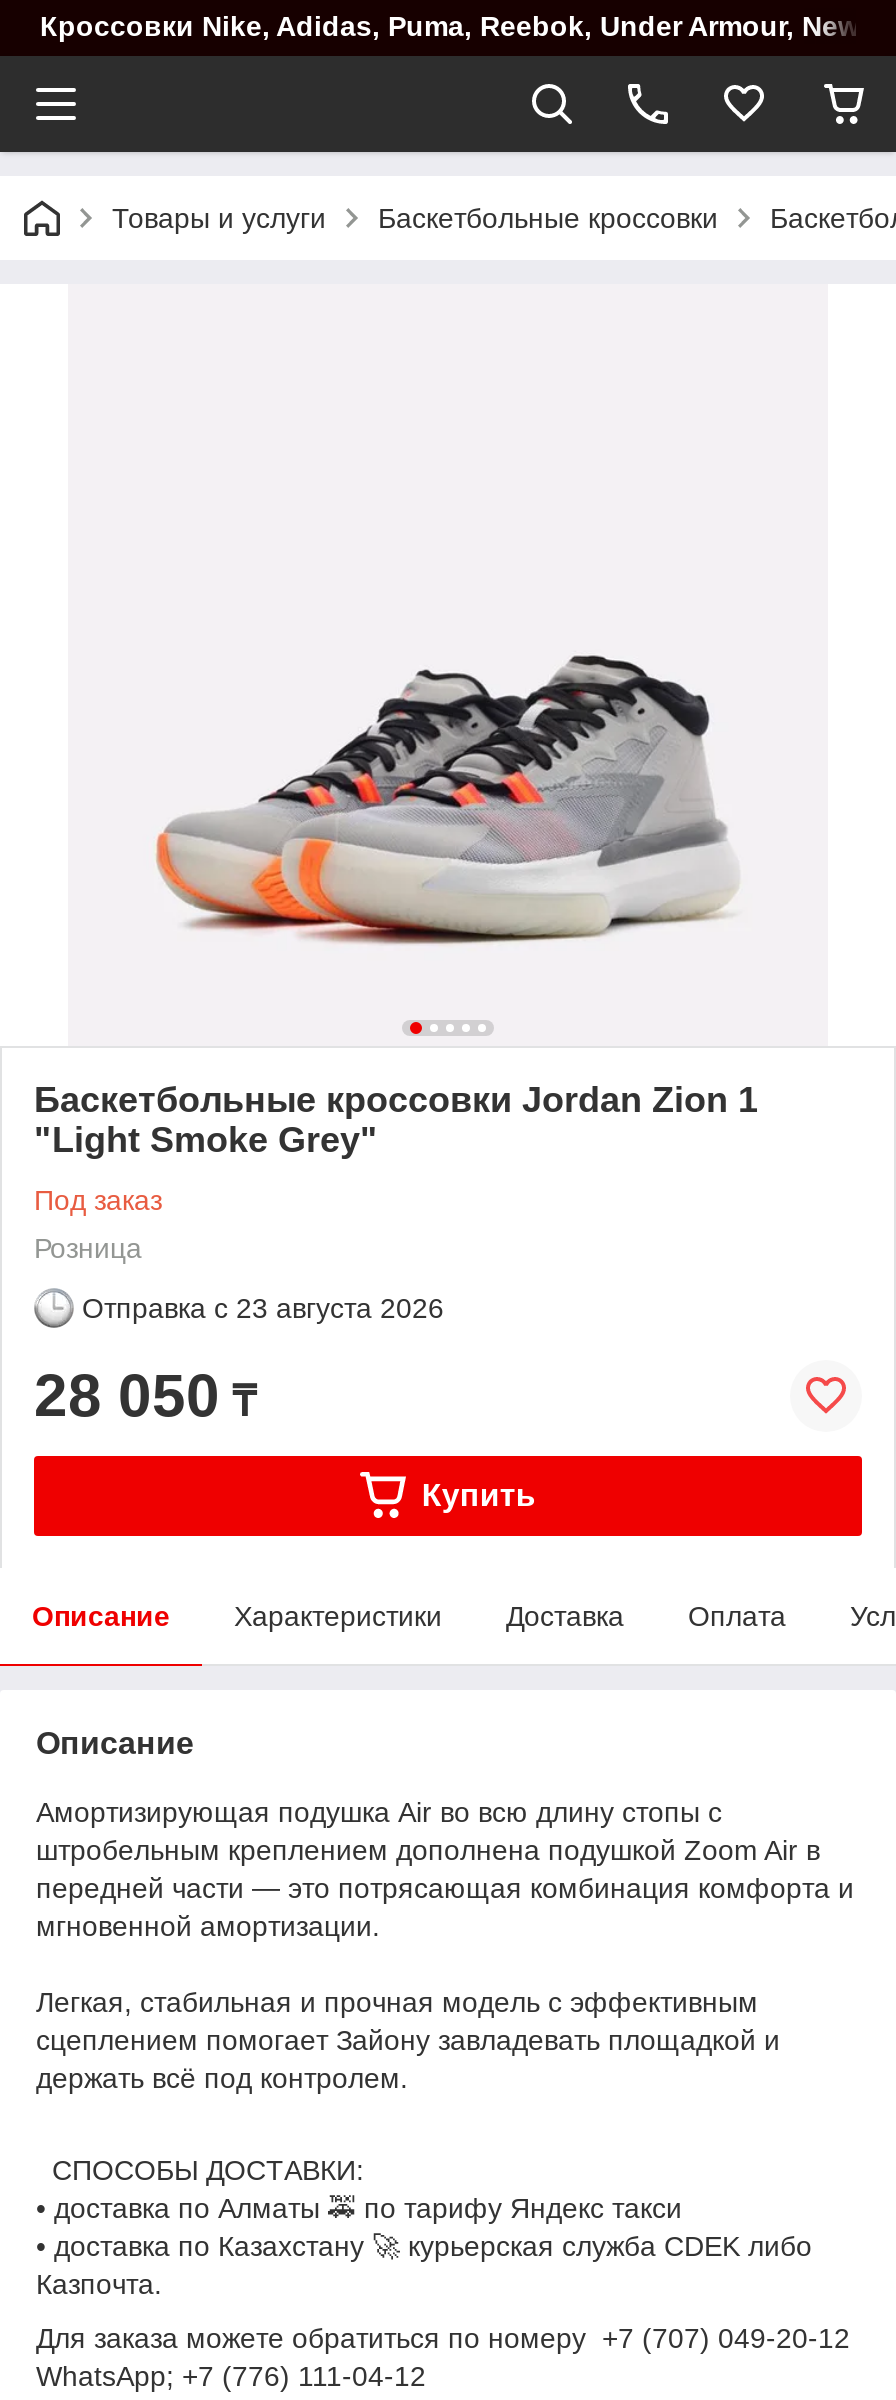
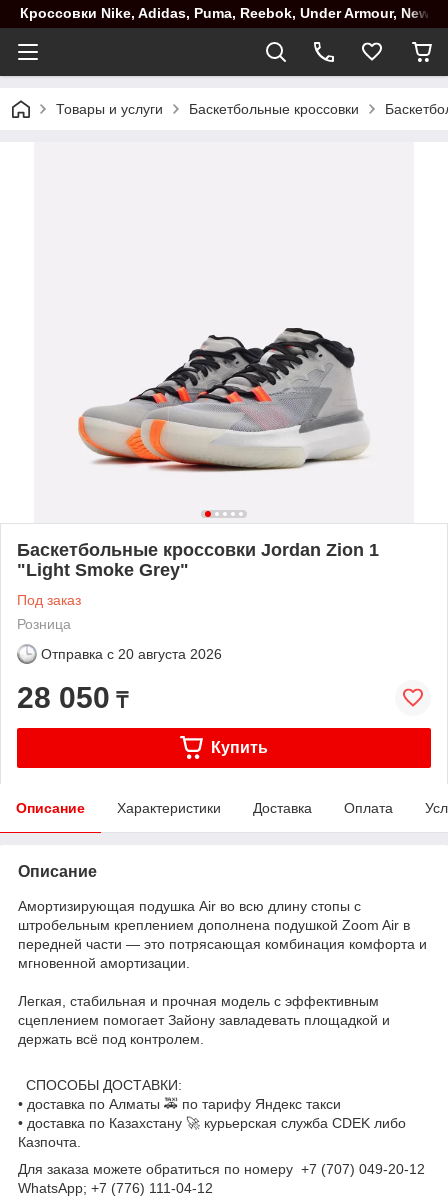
[82,1292,444,1324] Отправка с 23 августа 2026 -> [41,646,222,662] Отправка с 20 августа 2026

